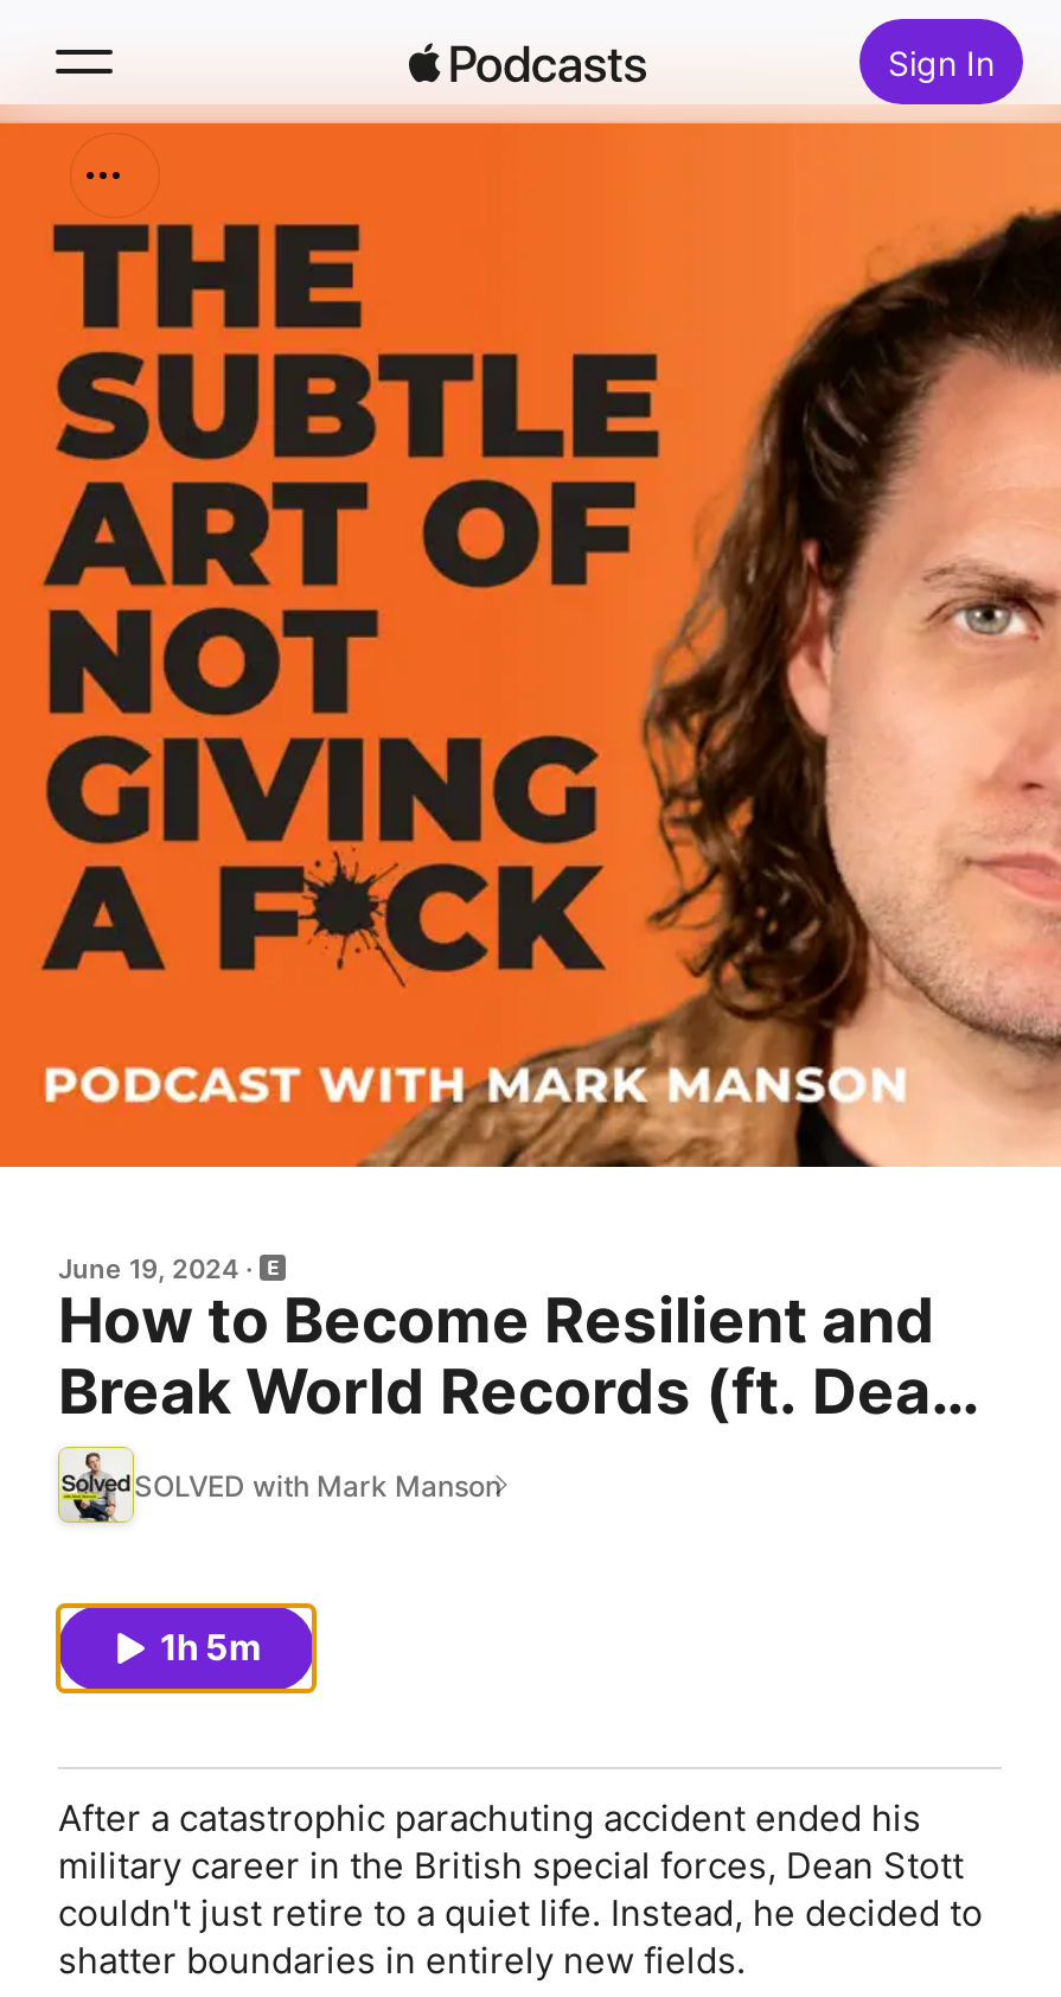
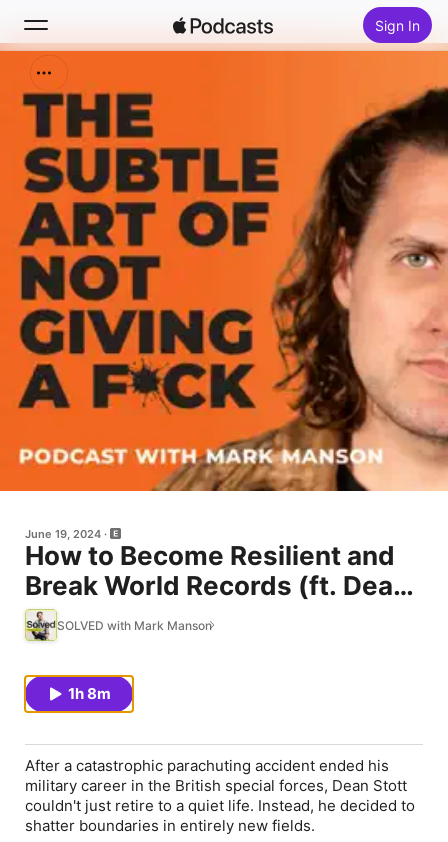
[160,1625,262,1670] 1h 5m -> [68,684,111,703] 1h 8m

